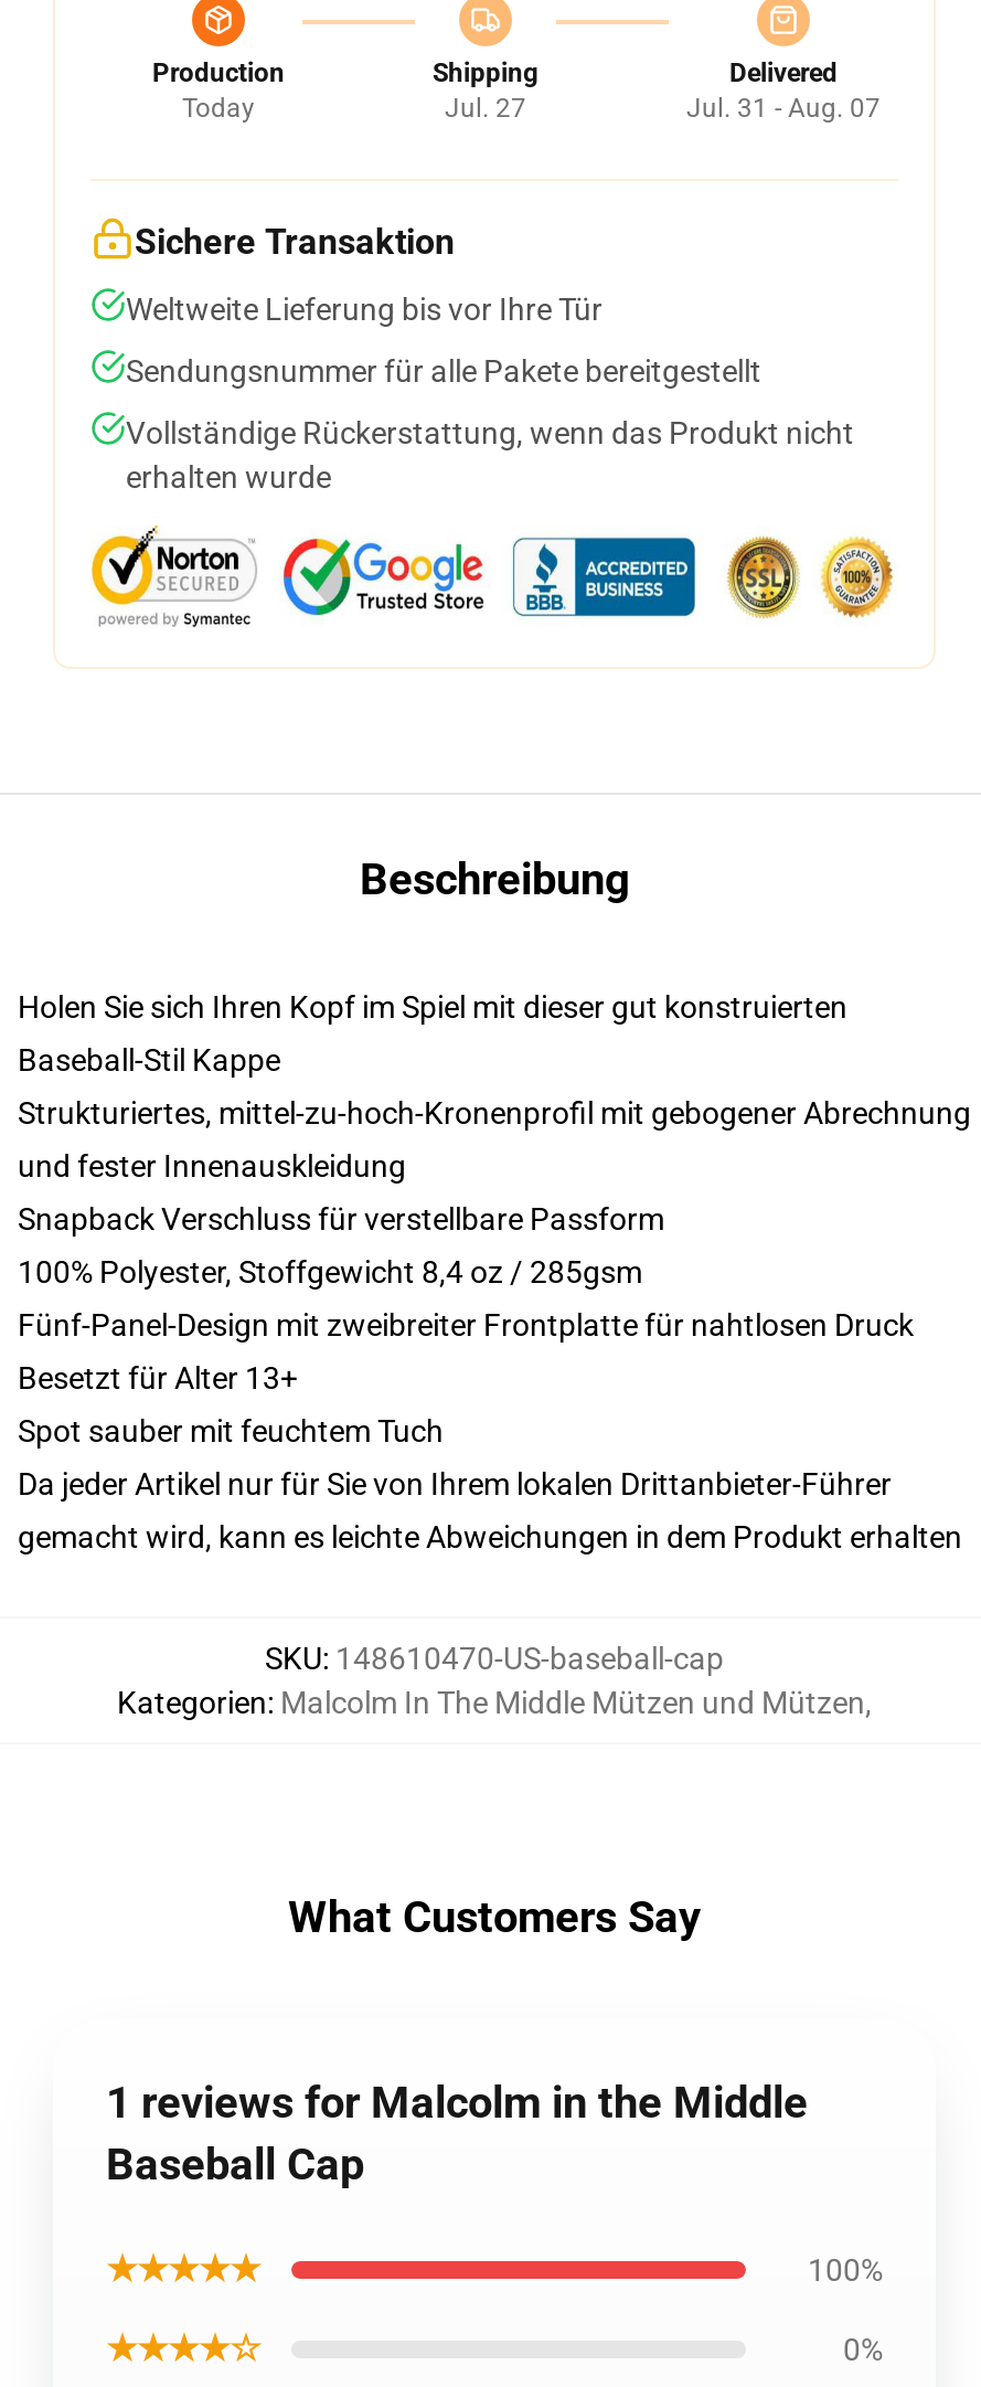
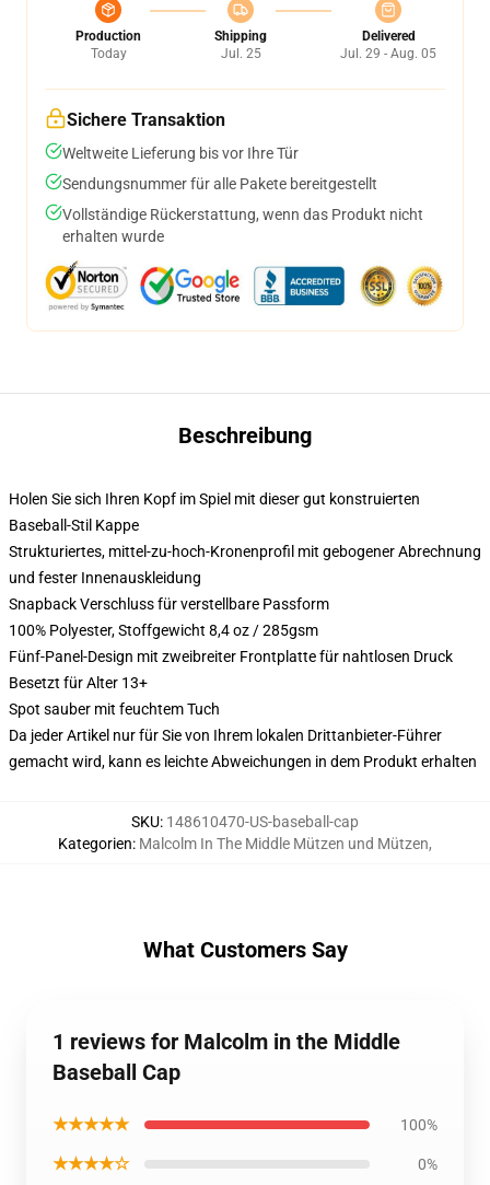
[445,93,526,124] Jul. 27 -> [220,46,261,61] Jul. 25
[686,93,881,124] Jul. 31 - Aug. 07 -> [340,46,436,61] Jul. 29 - Aug. 05

